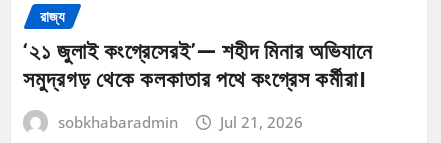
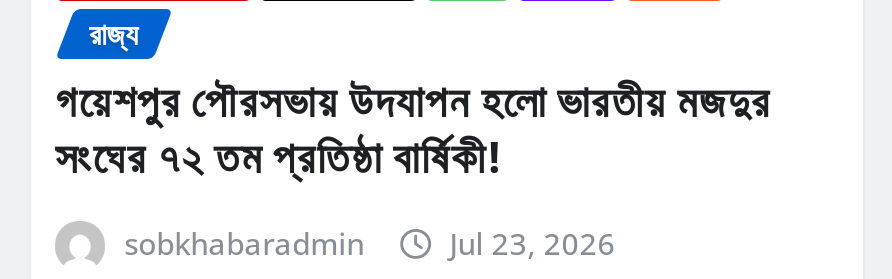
[23,35,373,97] ‘২১ জুলাই কংগ্রেসেরই’— শহীদ মিনার অভিযানে | সমুদ্রগড় থেকে কলকাতার পথে কংগ্রেস কর্মীরা। -> [55,71,771,195] গয়েশপুর পৌরসভায় উদযাপন হলো ভারতীয় মজদুর | সংঘের ৭২ তম প্রতিষ্ঠা বার্ষিকী!
[220,111,303,131] Jul 21, 2026 -> [449,223,615,263] Jul 23, 2026

